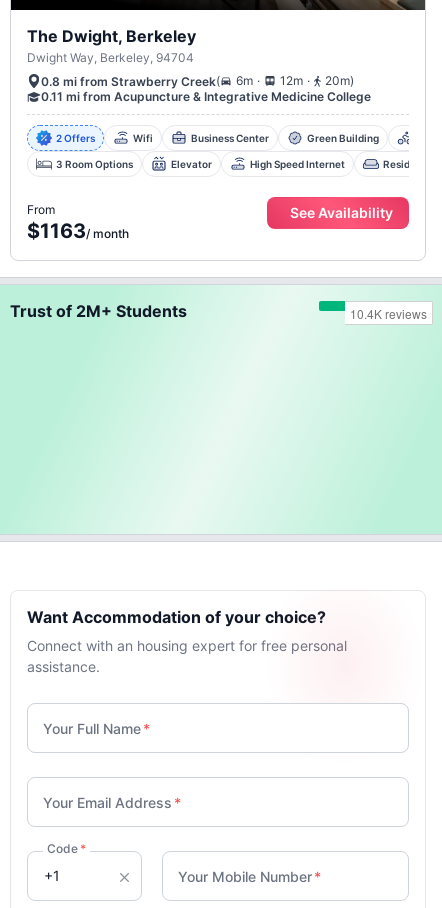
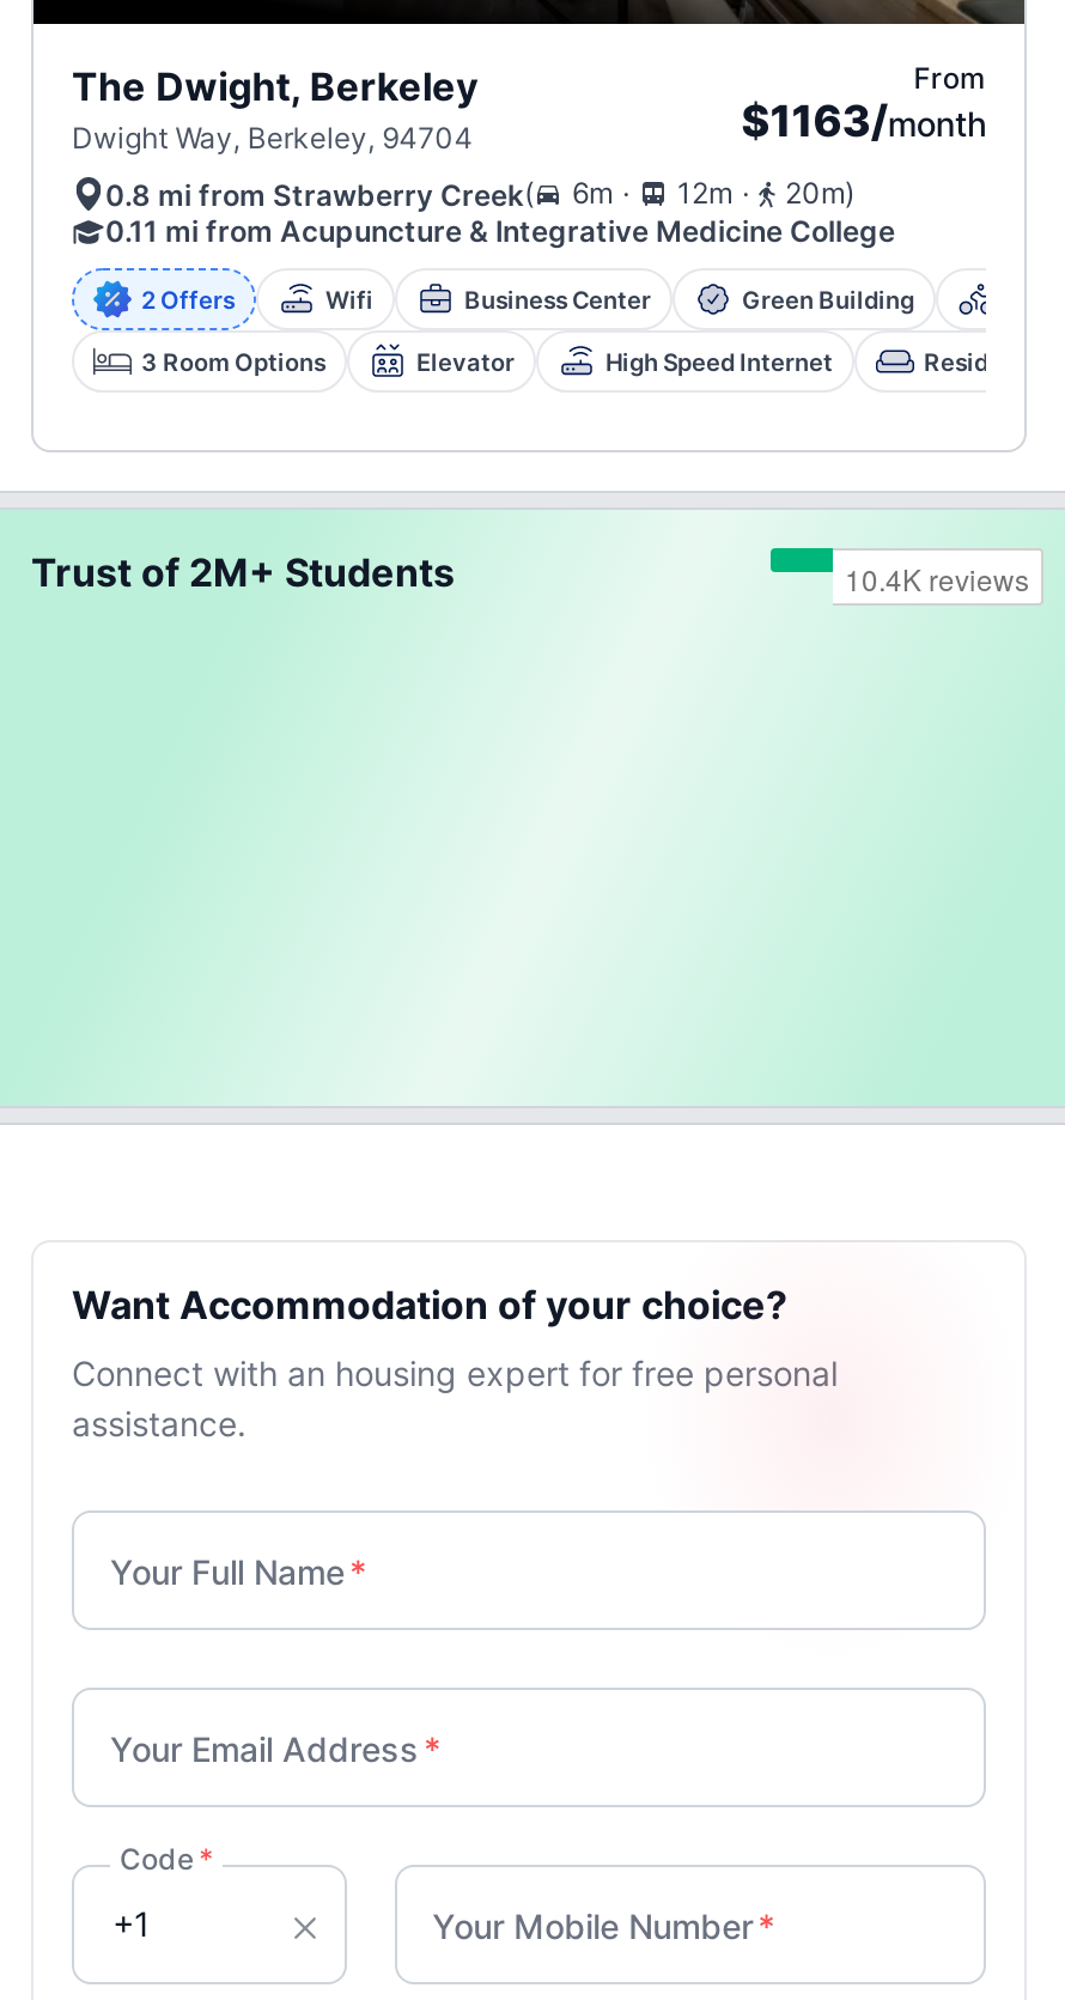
none -> [741,60,986,146] From | $1163/month
[27,202,129,243] From | $1163/month -> none
[289,204,392,221] See Availability -> none

